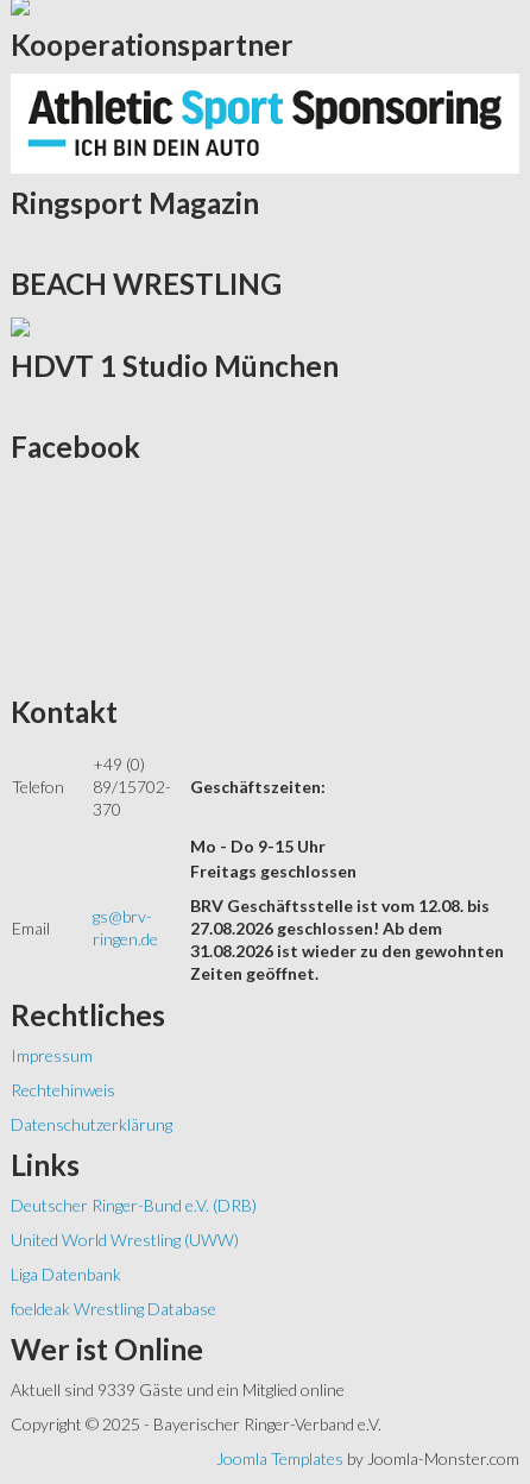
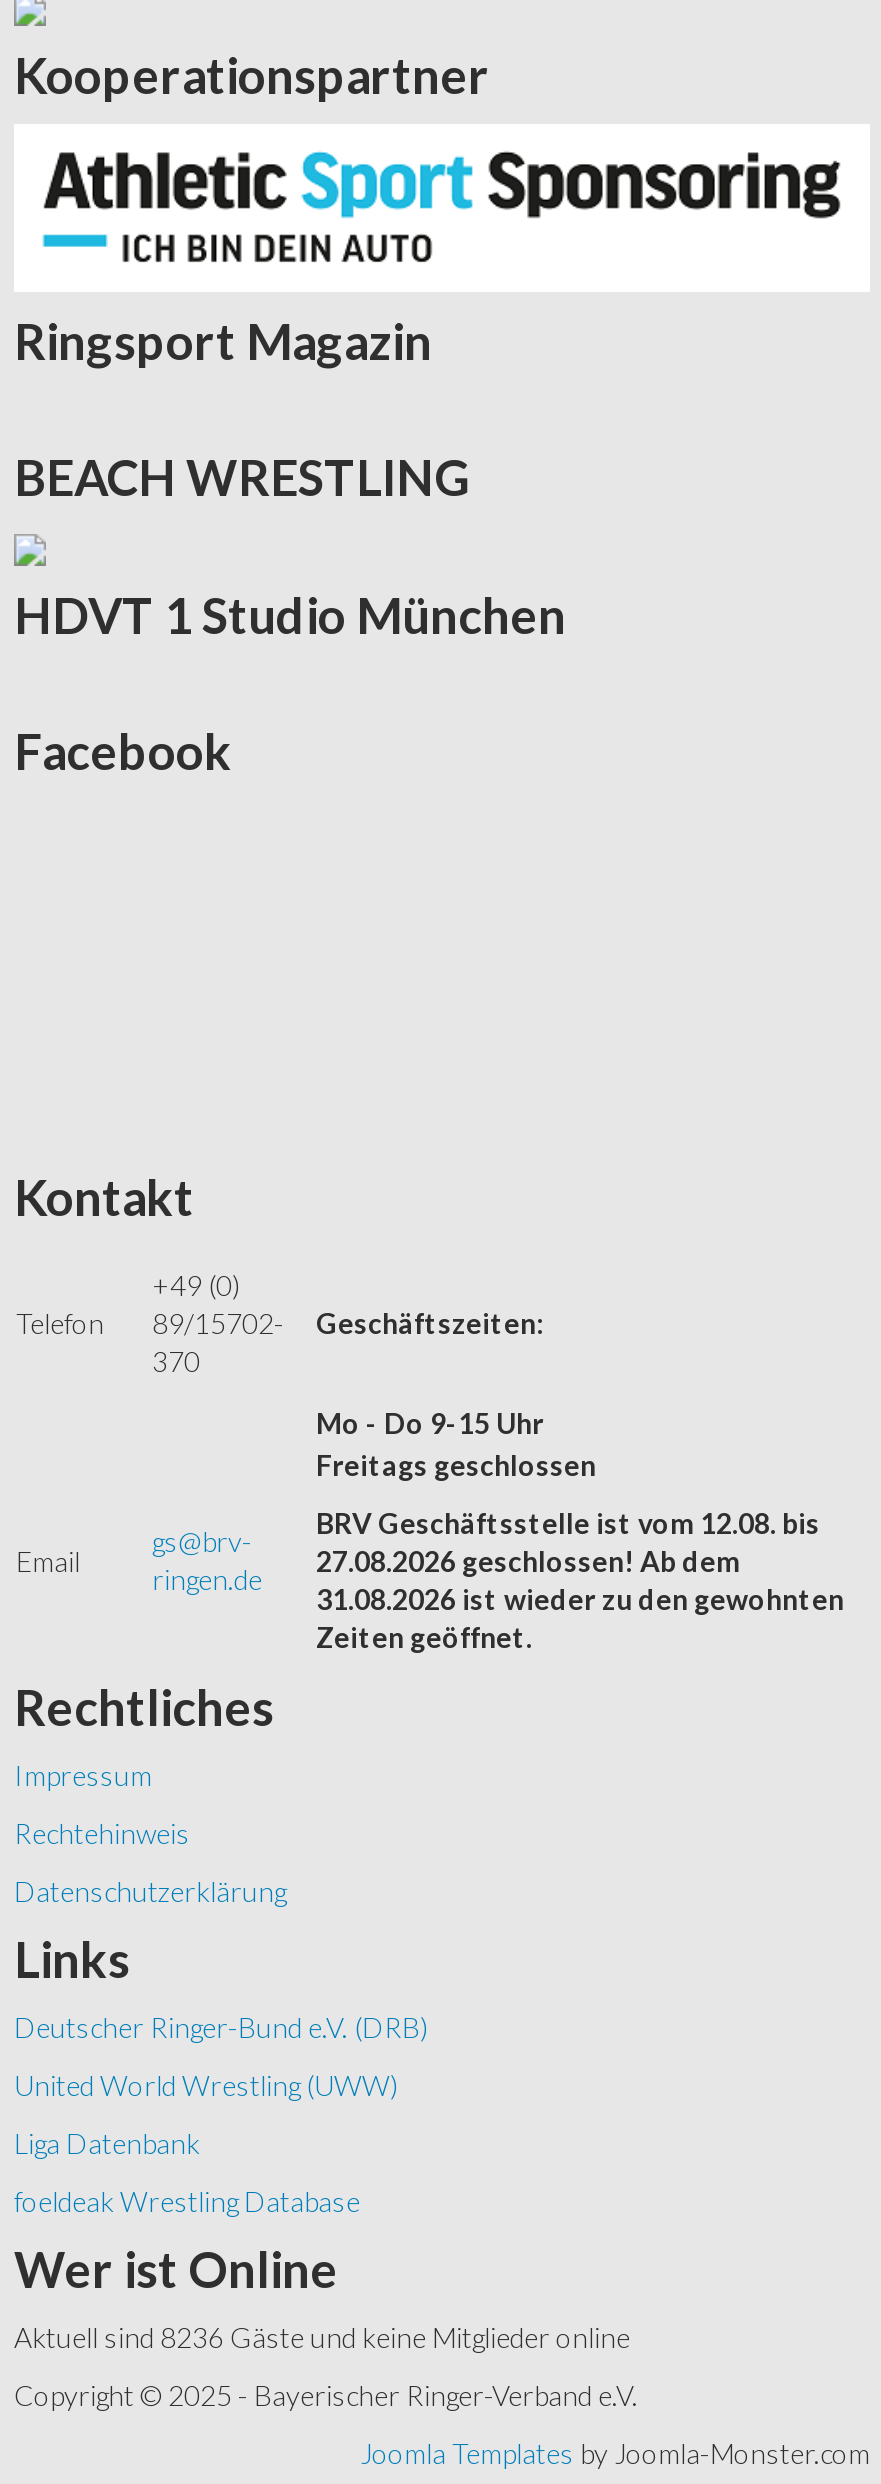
[11,1379,345,1399] Aktuell sind 9339 Gäste und ein Mitglied online -> [14,2319,630,2353] Aktuell sind 8236 Gäste und keine Mitglieder online

